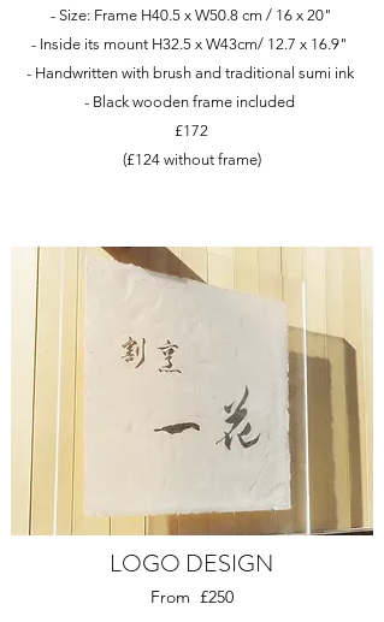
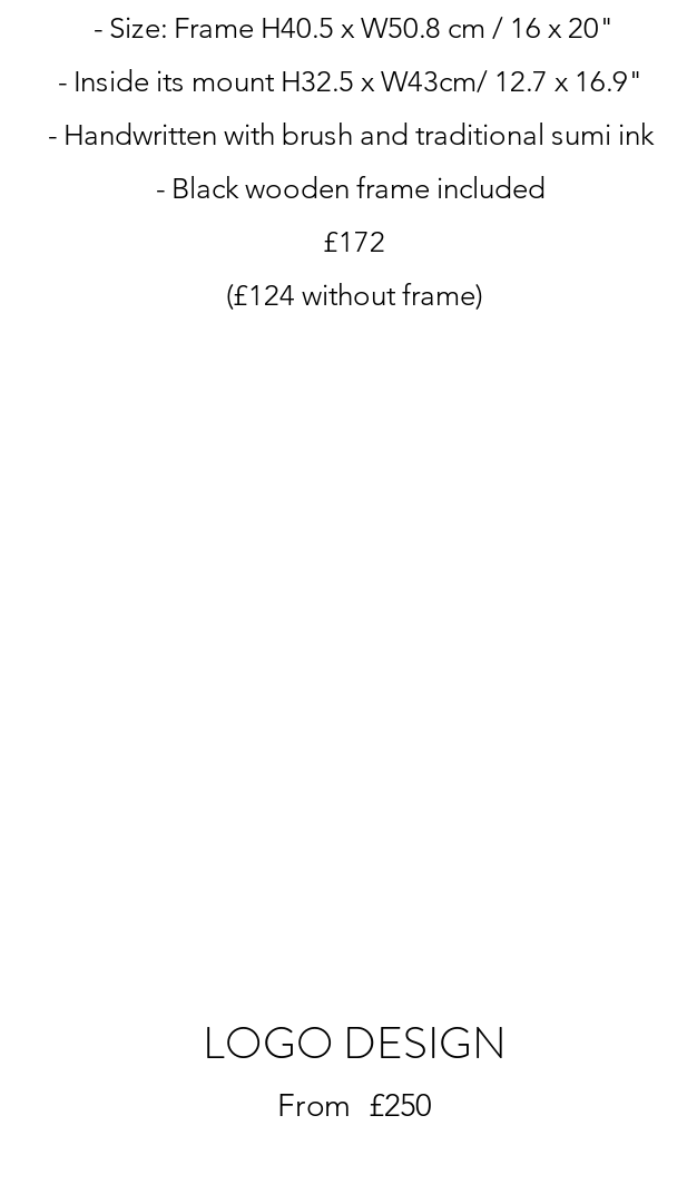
[11,245,374,537] [image] -> none

